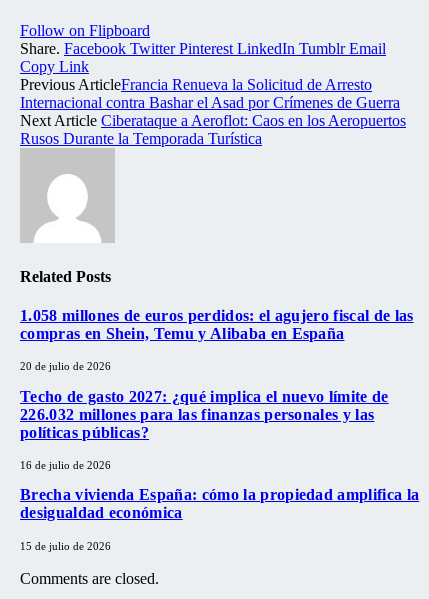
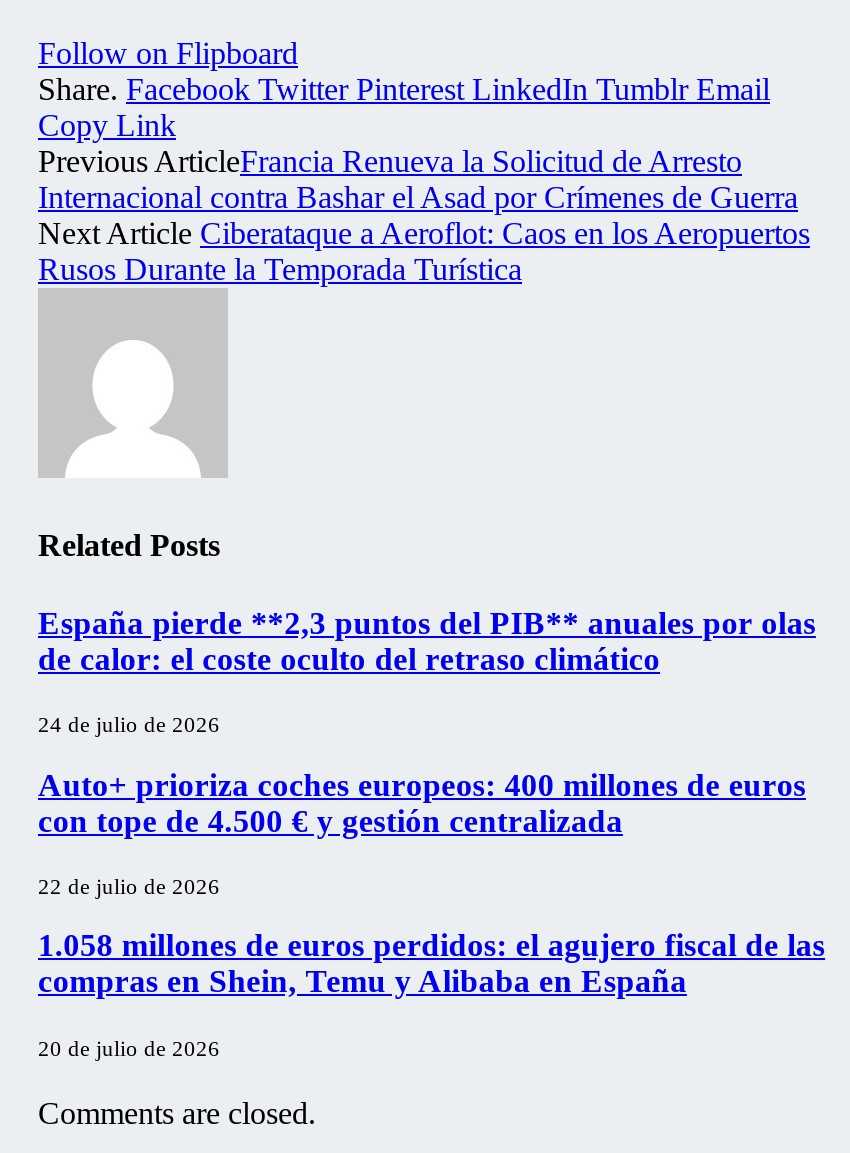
none -> [38,606,816,898] España pierde **2,3 puntos del PIB** anuales por olas | de calor: el coste oculto del retraso climático | 24 de julio de 2026 | Auto+ prioriza coches europeos: 400 millones de euros | con tope de 4.500 € y gestión centralizada | 22 de julio de 2026
moved [20,307,414,372] -> [38,928,825,1059]: 1.058 millones de euros perdidos: el agujero fiscal de las | compras en Shein, Temu y Alibaba en España | 20 de julio de 2026
[20,388,419,551] Techo de gasto 2027: ¿qué implica el nuevo límite de | 226.032 millones para las finanzas personales y las | políticas públicas? | 16 de julio de 2026 | Brecha vivienda España: cómo la propiedad amplifica la | desigualdad económica | 15 de julio de 2026 -> none

